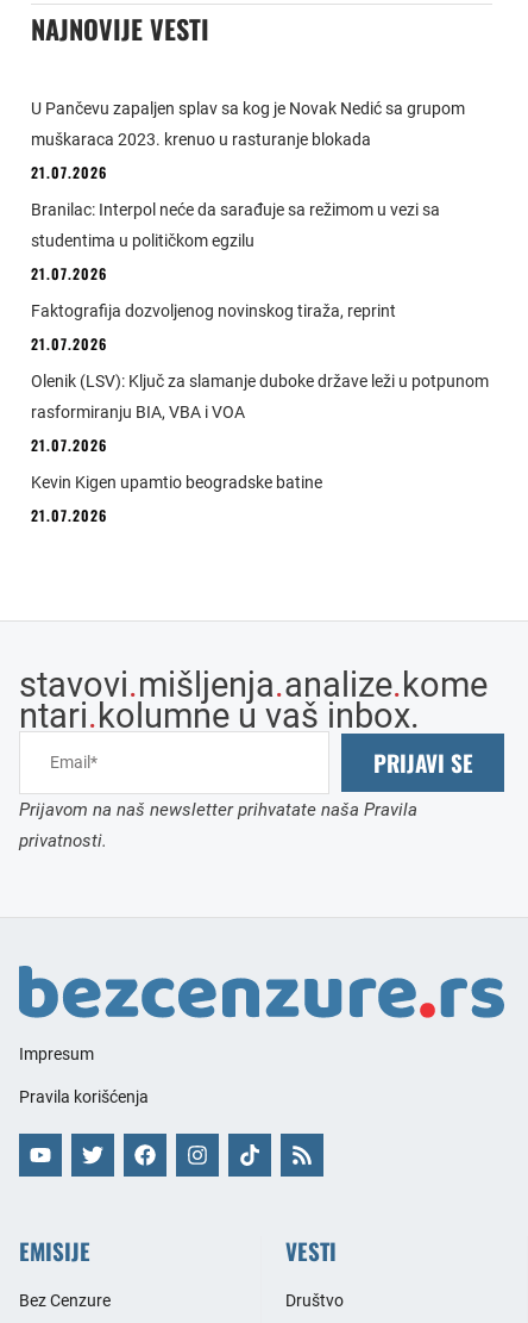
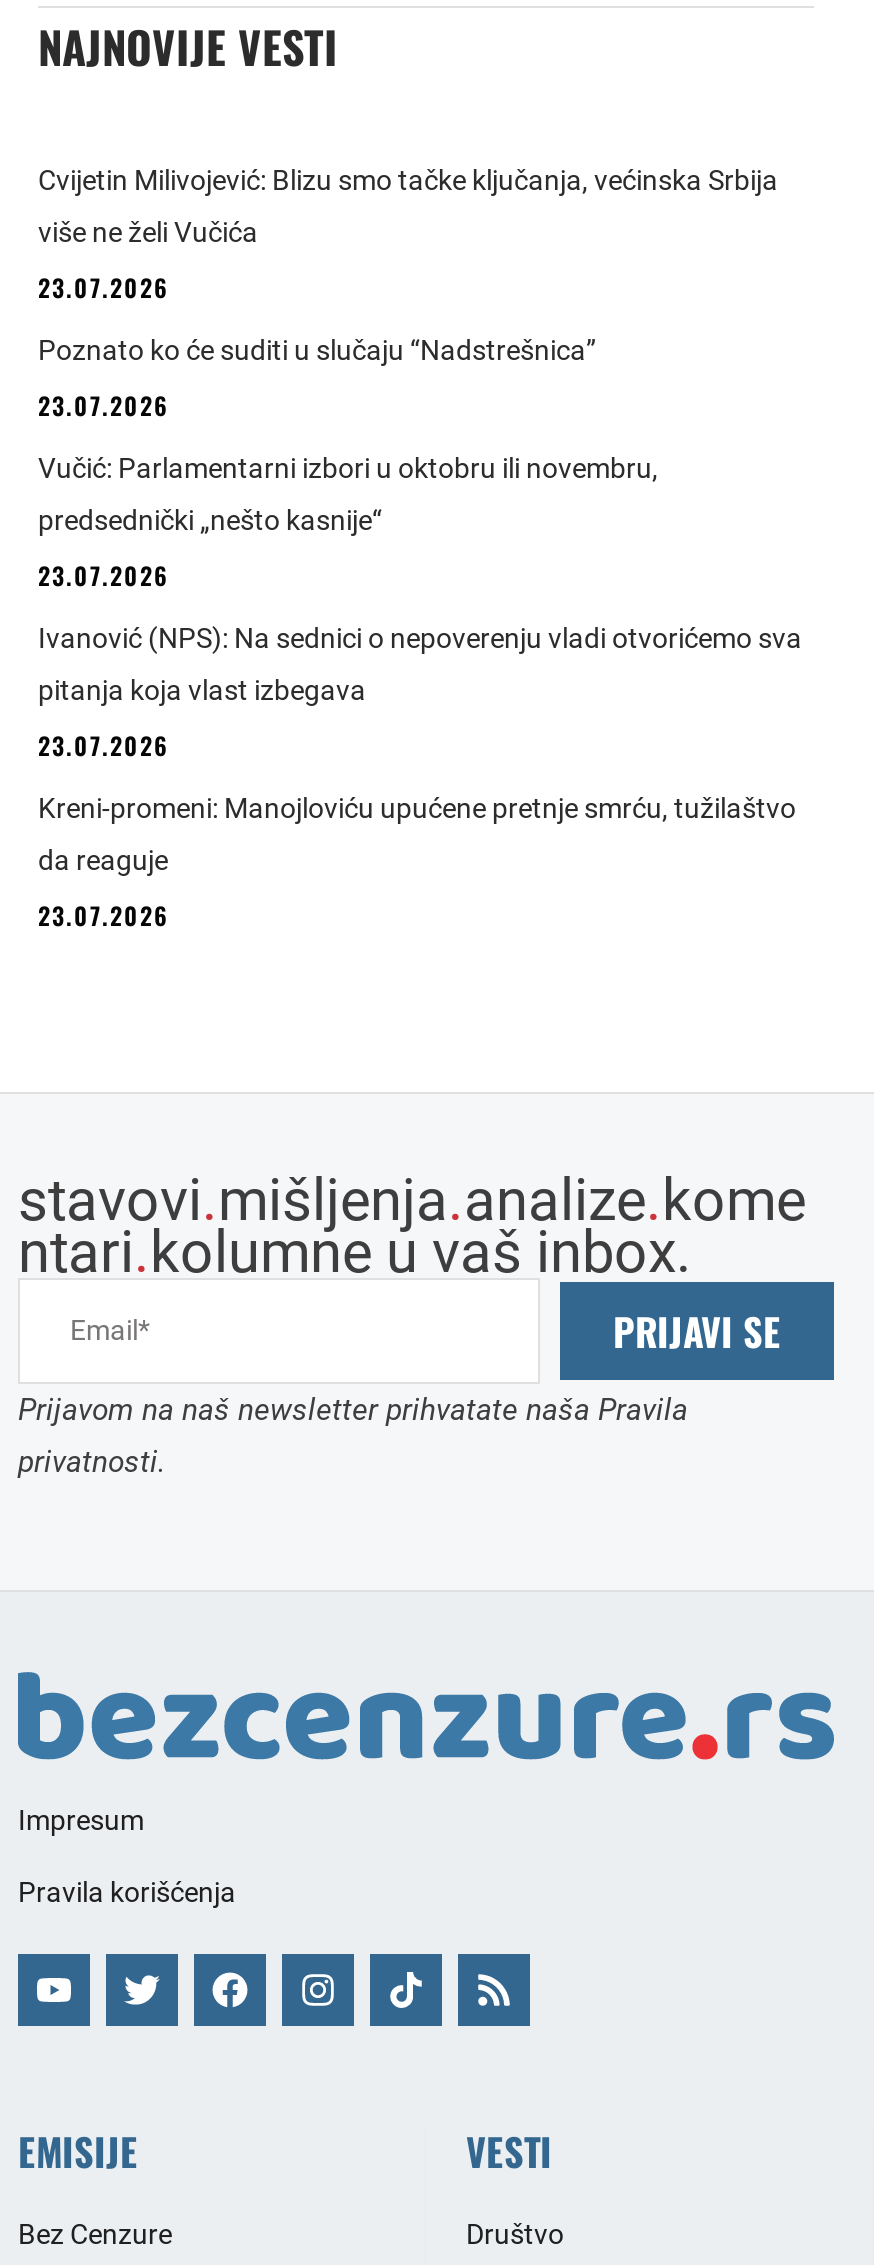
[31,99,489,525] U Pančevu zapaljen splav sa kog je Novak Nedić sa grupom | muškaraca 2023. krenuo u rasturanje blokada | 21.07.2026 | Branilac: Interpol neće da sarađuje sa režimom u vezi sa | studentima u političkom egzilu | 21.07.2026 | Faktografija dozvoljenog novinskog tiraža, reprint | 21.07.2026 | Olenik (LSV): Ključ za slamanje duboke države leži u potpunom | rasformiranju BIA, VBA i VOA | 21.07.2026 | Kevin Kigen upamtio beogradske batine | 21.07.2026 -> [38,164,802,932] Cvijetin Milivojević: Blizu smo tačke ključanja, većinska Srbija | više ne želi Vučića | 23.07.2026 | Poznato ko će suditi u slučaju “Nadstrešnica” | 23.07.2026 | Vučić: Parlamentarni izbori u oktobru ili novembru, | predsednički „nešto kasnije“ | 23.07.2026 | Ivanović (NPS): Na sednici o nepoverenju vladi otvorićemo sva | pitanja koja vlast izbegava | 23.07.2026 | Kreni-promeni: Manojloviću upućene pretnje smrću, tužilaštvo | da reaguje | 23.07.2026

